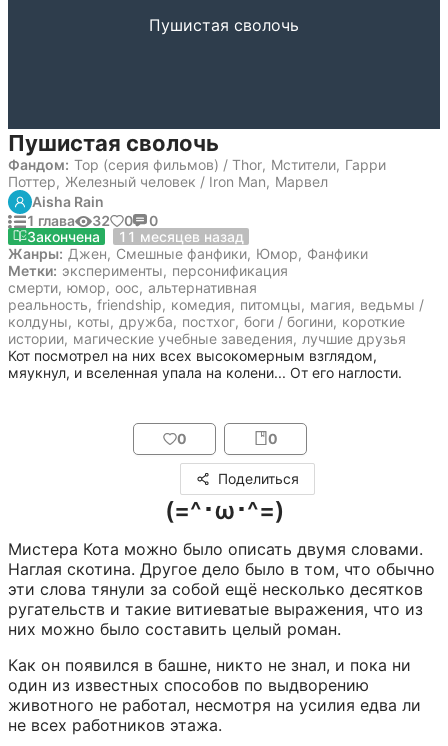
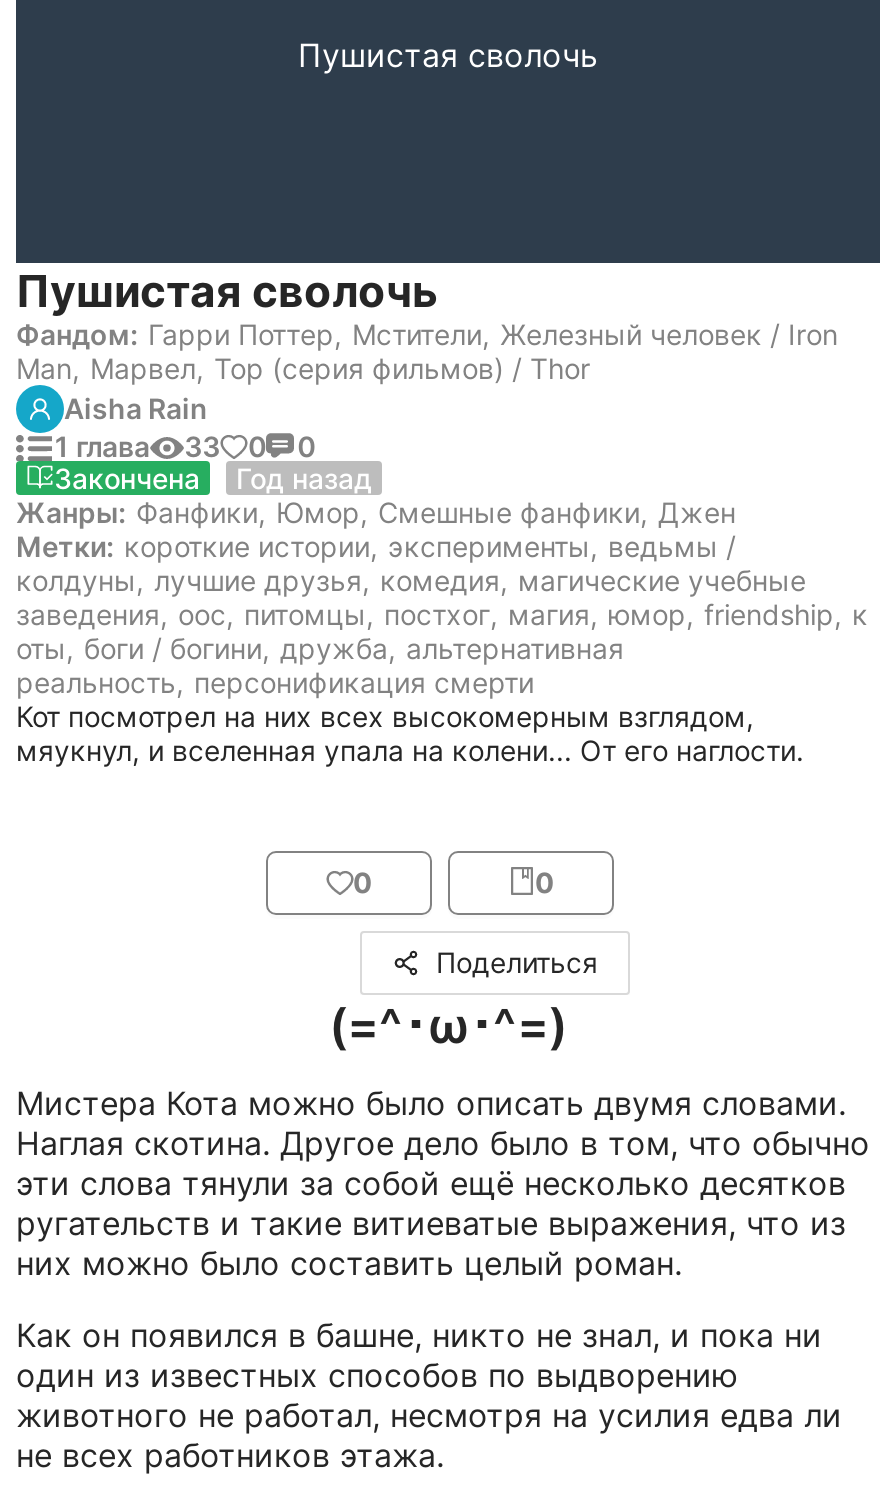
[8,156,386,190] Фандом: Тор (серия фильмов) / Thor, Мстители, Гарри | Поттер, Железный человек / Iron Man, Марвел -> [16,317,838,385] Фандом: Гарри Поттер, Мстители, Железный человек / Iron | Man, Марвел, Тор (серия фильмов) / Thor
[26,212,158,229] 1 глава 32 0 0 -> [52,429,315,463] 1 глава 33 0 0
[118,228,244,245] 11 месяцев назад -> [236,461,372,495] Год назад
[8,245,424,347] Жанры: Джен, Смешные фанфики, Юмор, Фанфики | Метки: эксперименты, персонификация | смерти, юмор, оос, альтернативная | реальность, friendship, комедия, питомцы, магия, ведьмы / | колдуны, коты, дружба, постхог, боги / богини, короткие | истории, магические учебные заведения, лучшие друзья -> [16,495,868,699] Жанры: Фанфики, Юмор, Смешные фанфики, Джен | Метки: короткие истории, эксперименты, ведьмы / | колдуны, лучшие друзья, комедия, магические учебные | заведения, оос, питомцы, постхог, магия, юмор, friendship, к | оты, боги / богини, дружба, альтернативная | реальность, персонификация смерти

